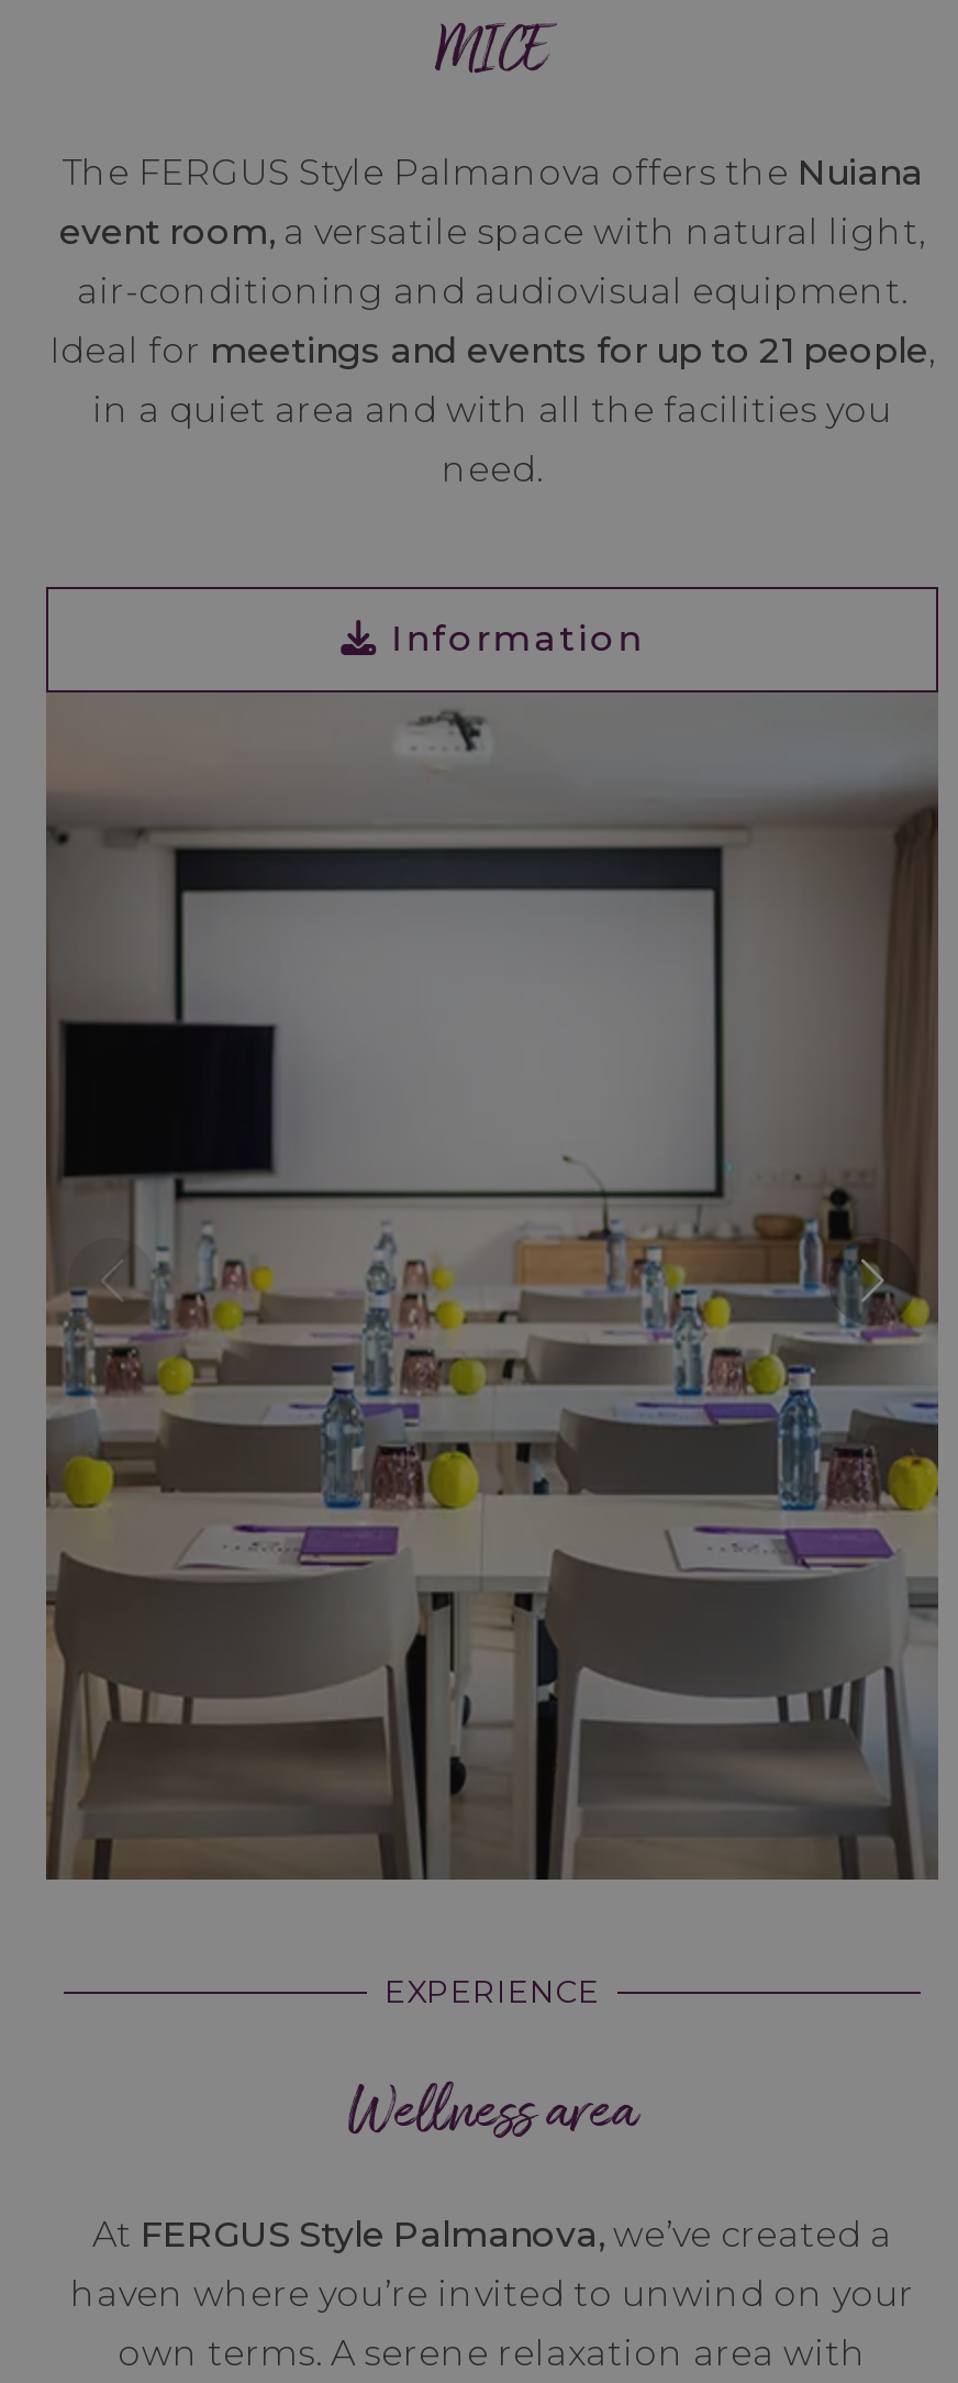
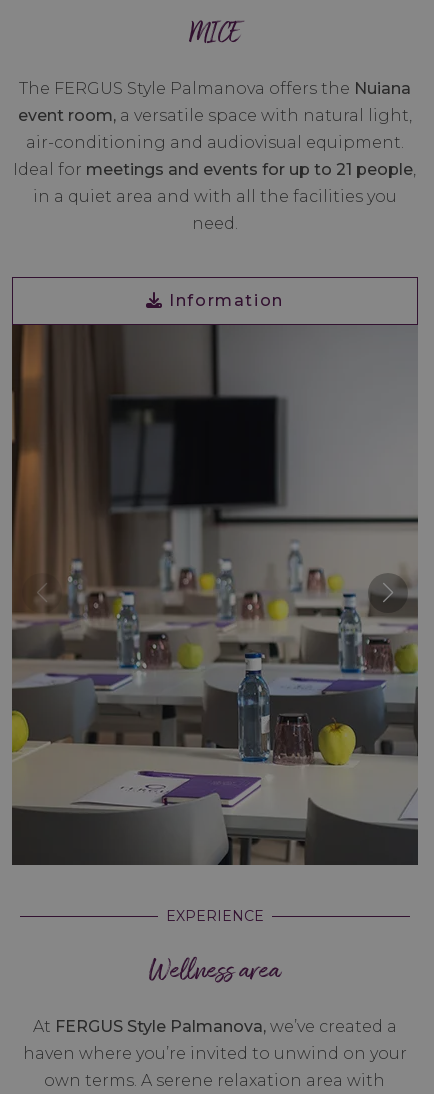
[44,690,940,1882] [image] -> [11,324,419,866] [image]

